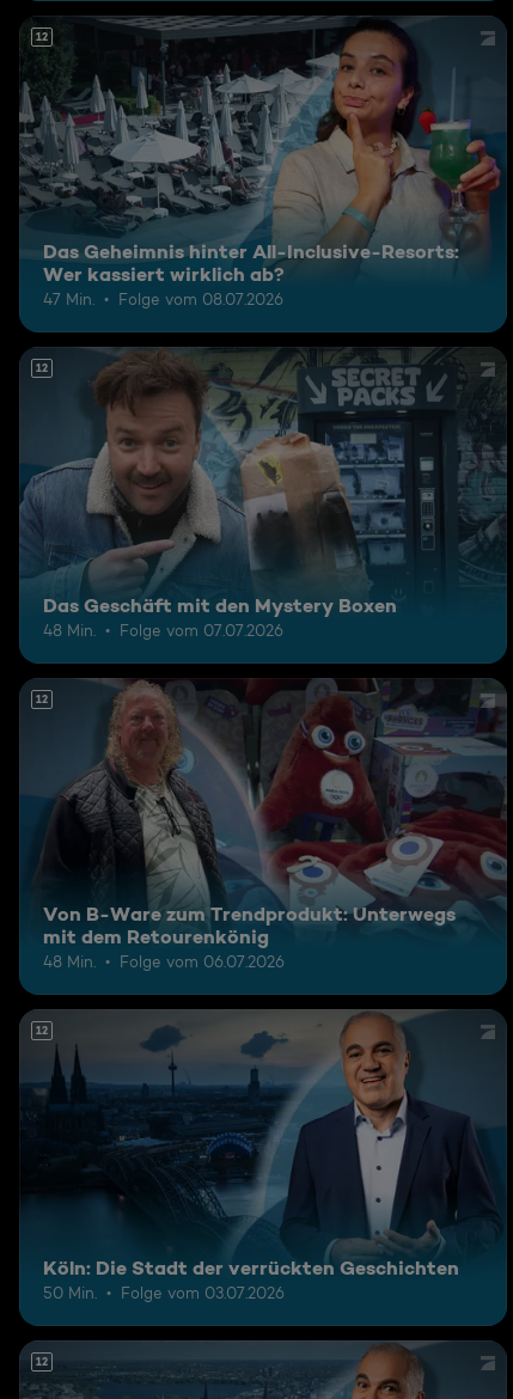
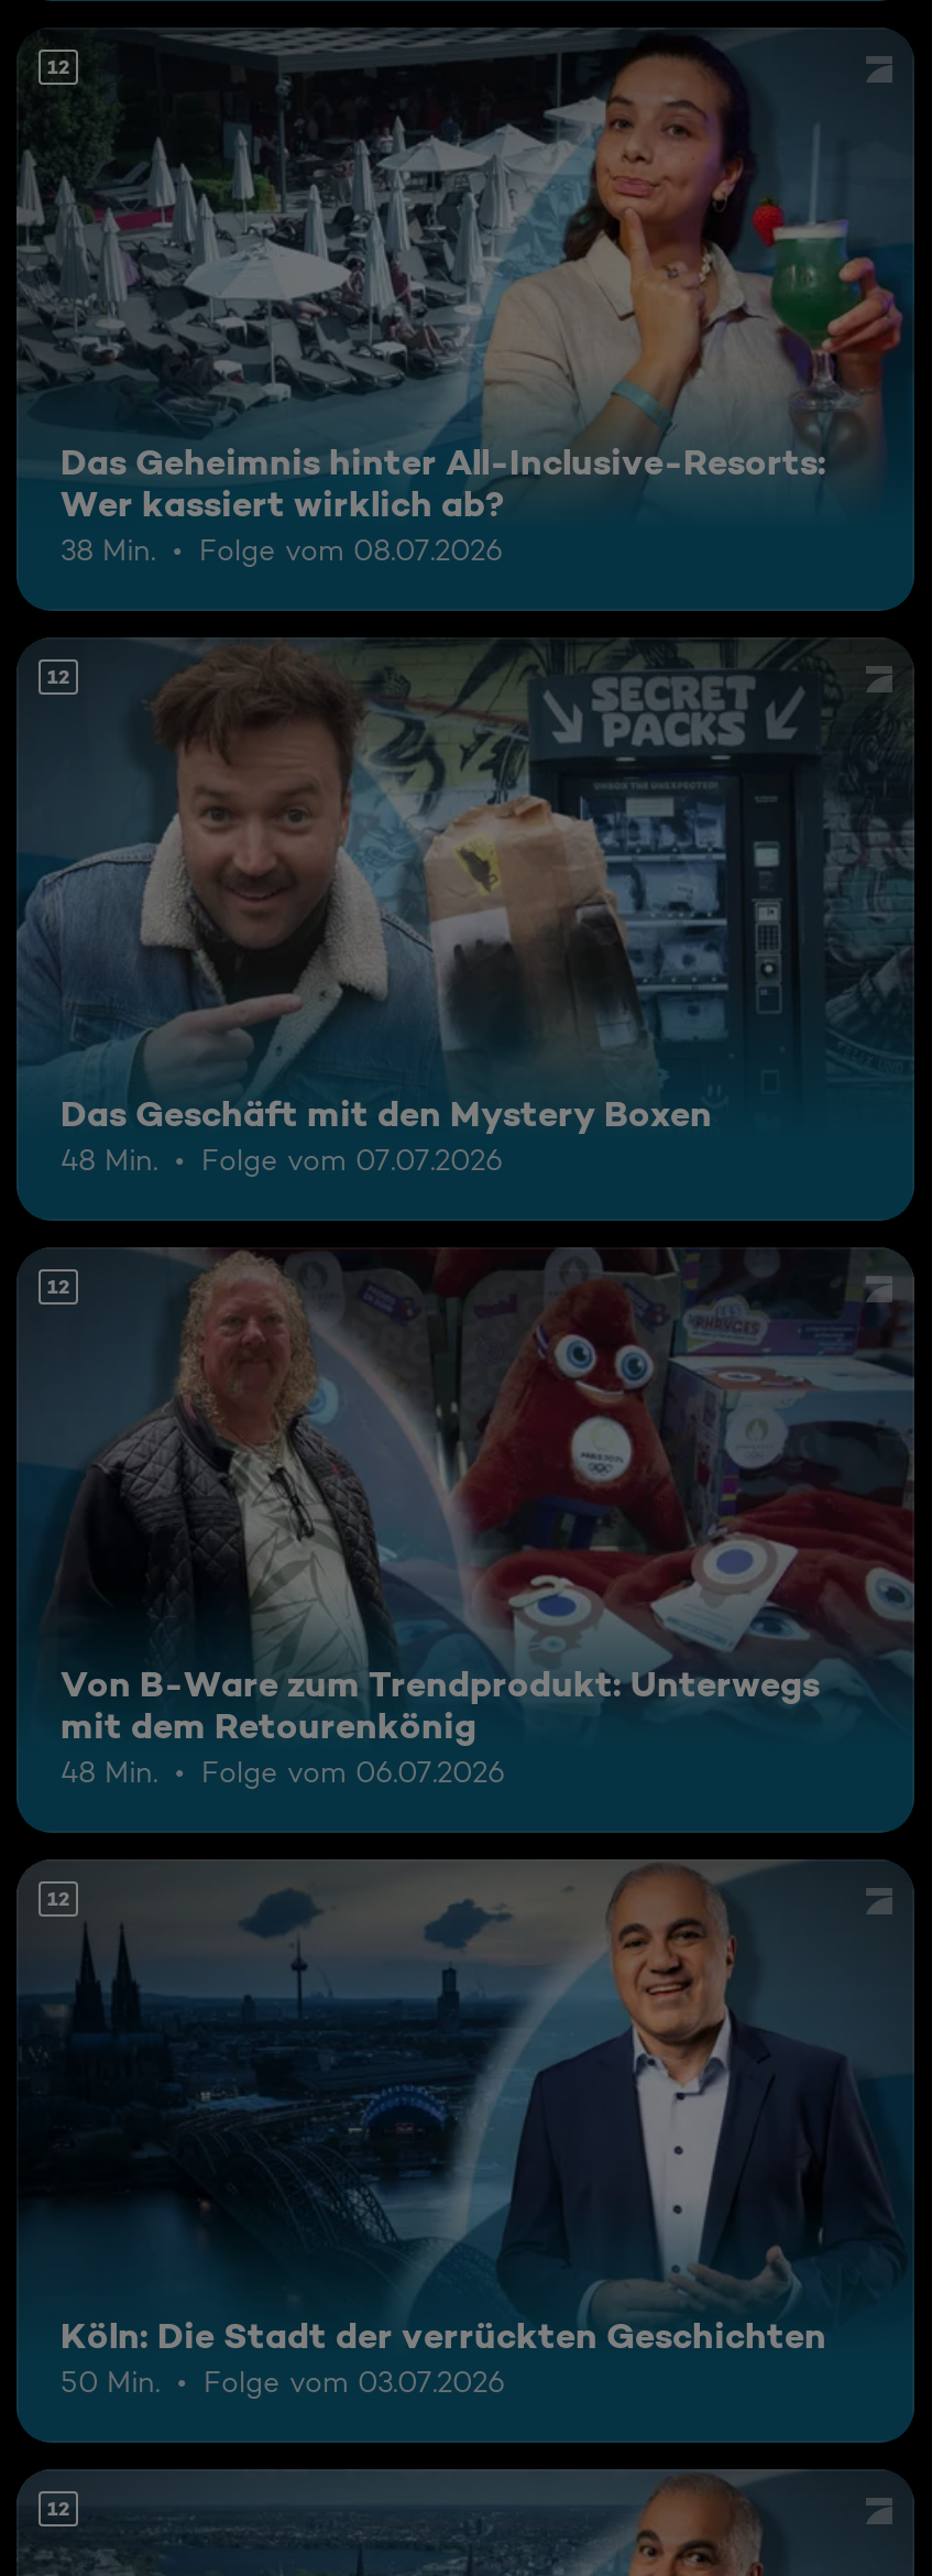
[43,289,283,308] 47 Min. Folge vom 08.07.2026 -> [61,532,503,567] 38 Min. Folge vom 08.07.2026

